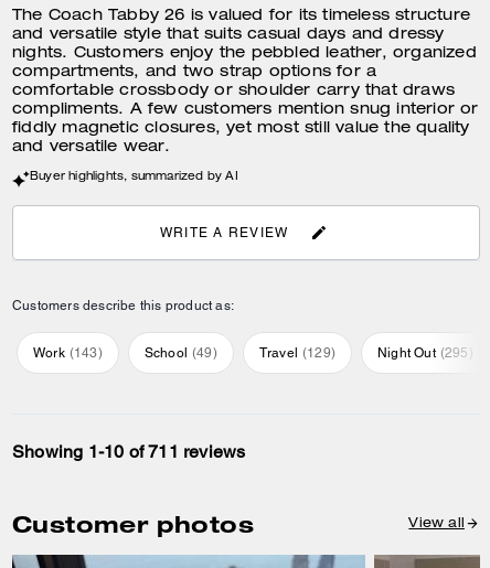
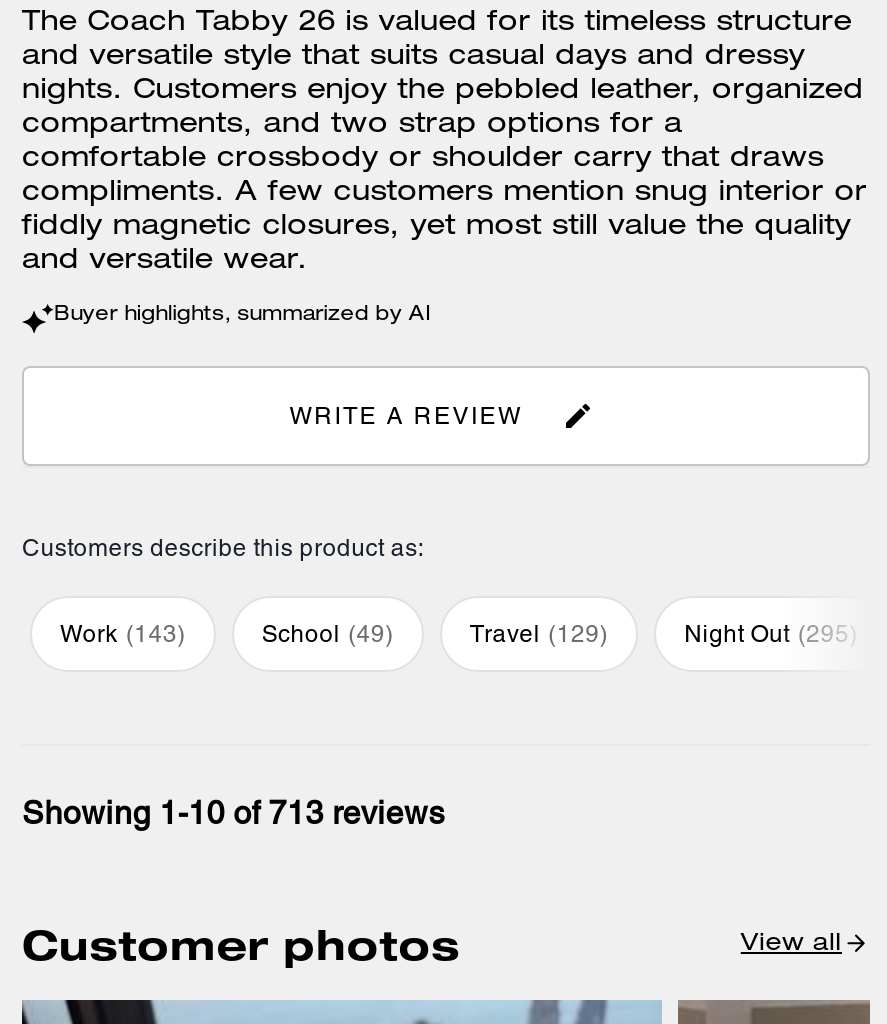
[12,441,245,462] Showing 1-10 of 711 reviews -> [22,794,445,832] Showing 1-10 of 713 reviews

